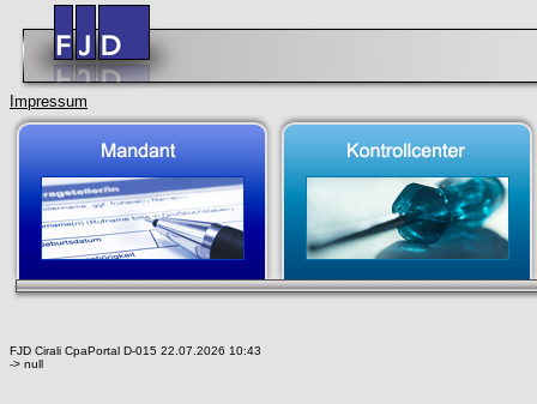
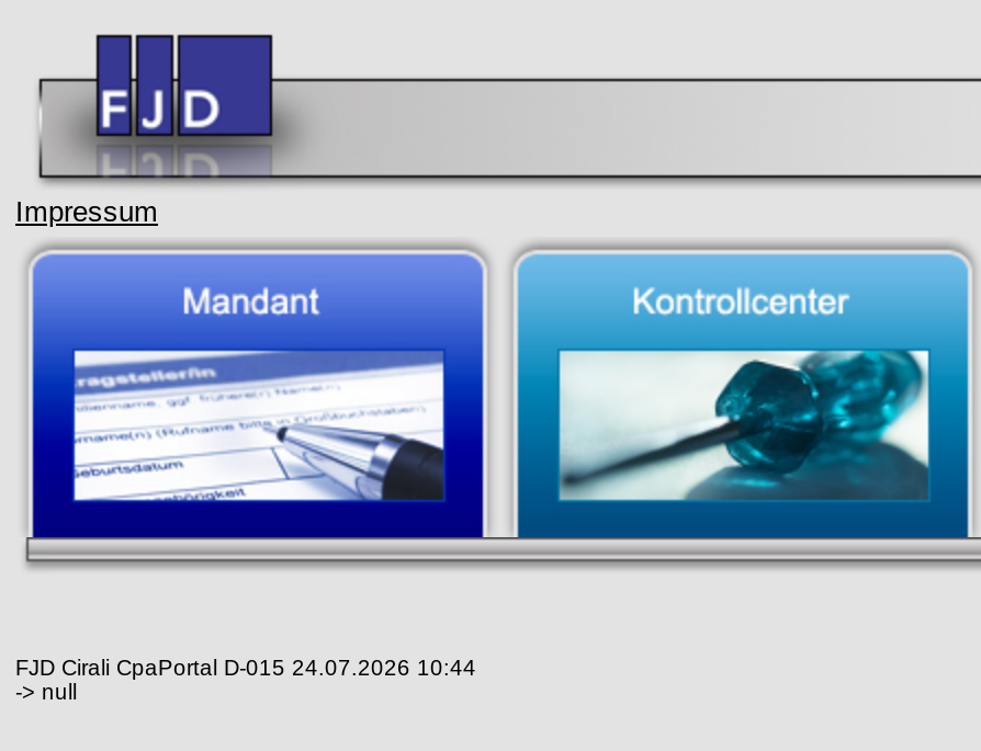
[10,344,261,357] FJD Cirali CpaPortal D-015 22.07.2026 10:43 -> [15,656,476,680] FJD Cirali CpaPortal D-015 24.07.2026 10:44

